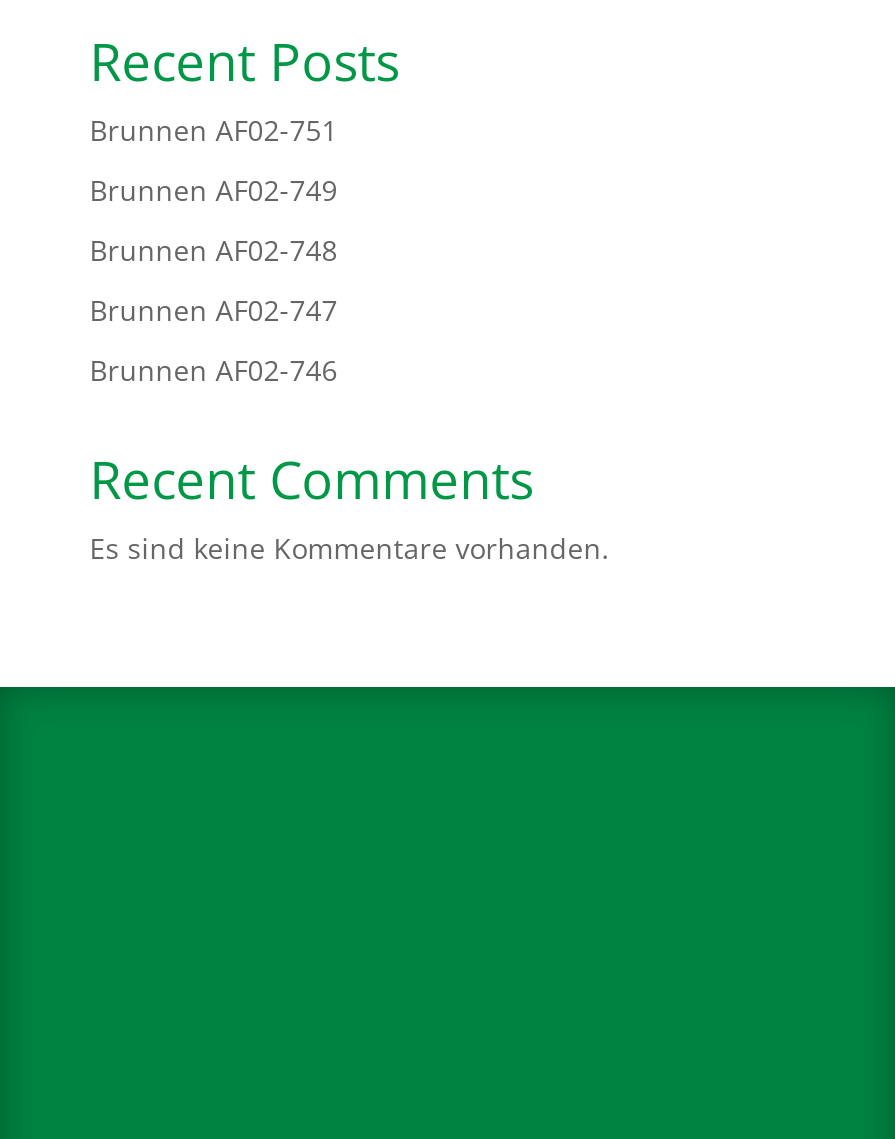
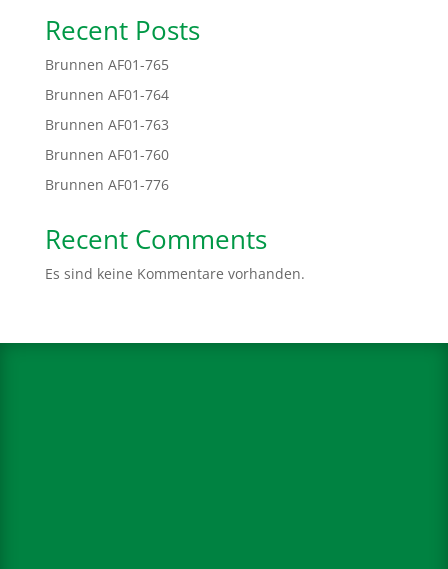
[90,111,338,149] Brunnen AF02-751 -> [45,55,169,74] Brunnen AF01-765
[90,171,338,209] Brunnen AF02-749 -> [45,85,169,104] Brunnen AF01-764
[90,231,338,269] Brunnen AF02-748 -> [45,115,169,134] Brunnen AF01-763
[90,291,338,329] Brunnen AF02-747 -> [45,145,169,164] Brunnen AF01-760
[90,351,338,389] Brunnen AF02-746 -> [45,175,169,194] Brunnen AF01-776

